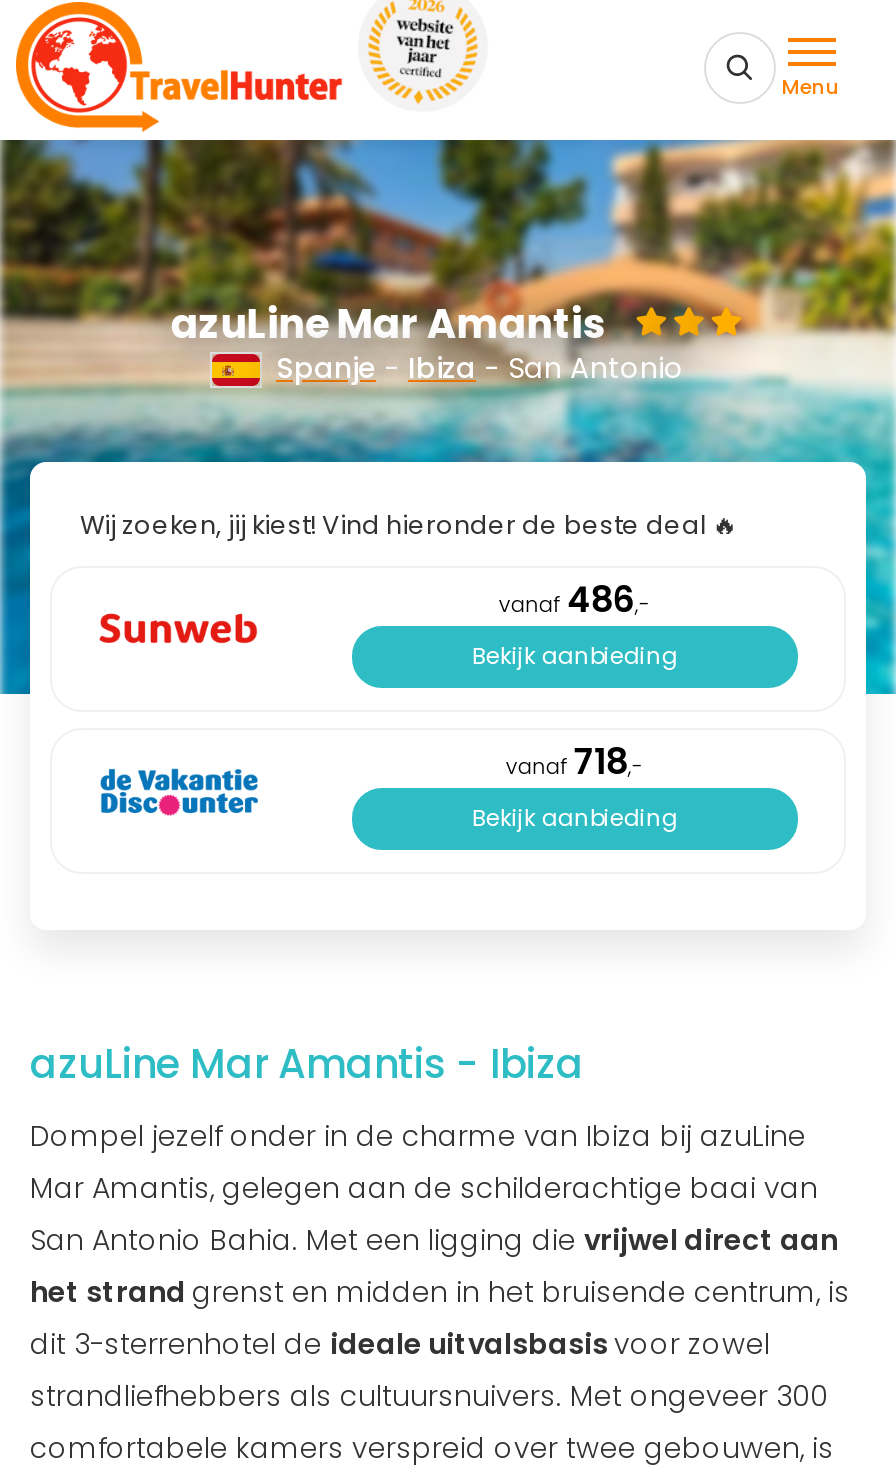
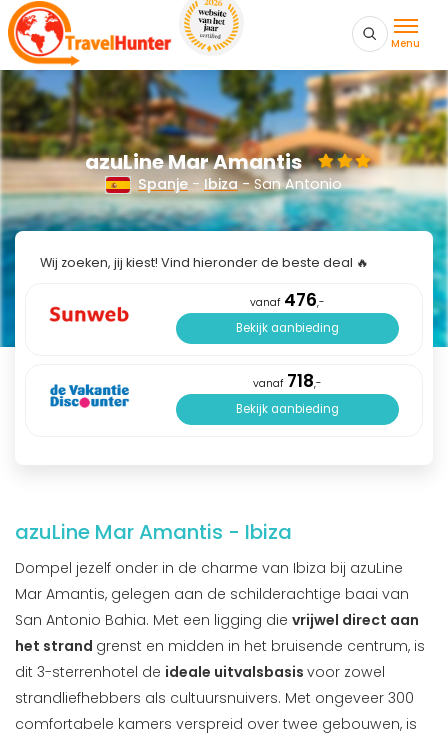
[499,576,651,624] vanaf 486,- -> [250,288,325,312] vanaf 476,-

